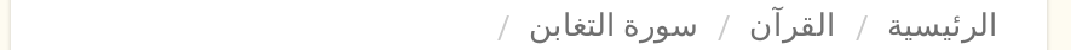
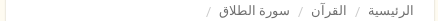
[529,7,698,43] سورة التغابن -> [219,3,290,18] سورة الطلاق

